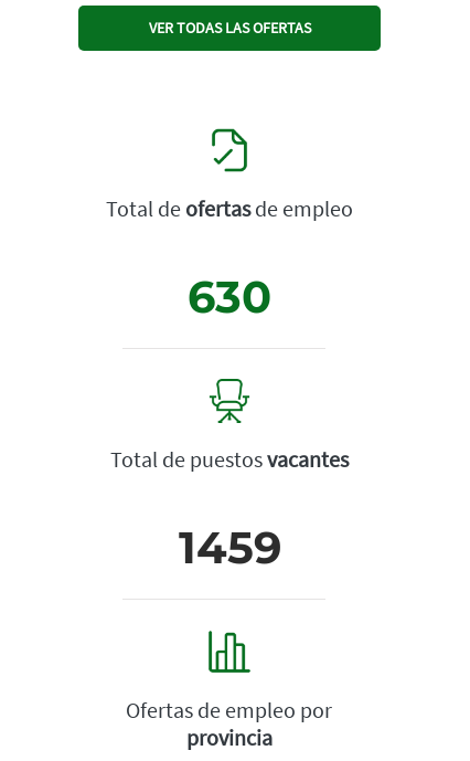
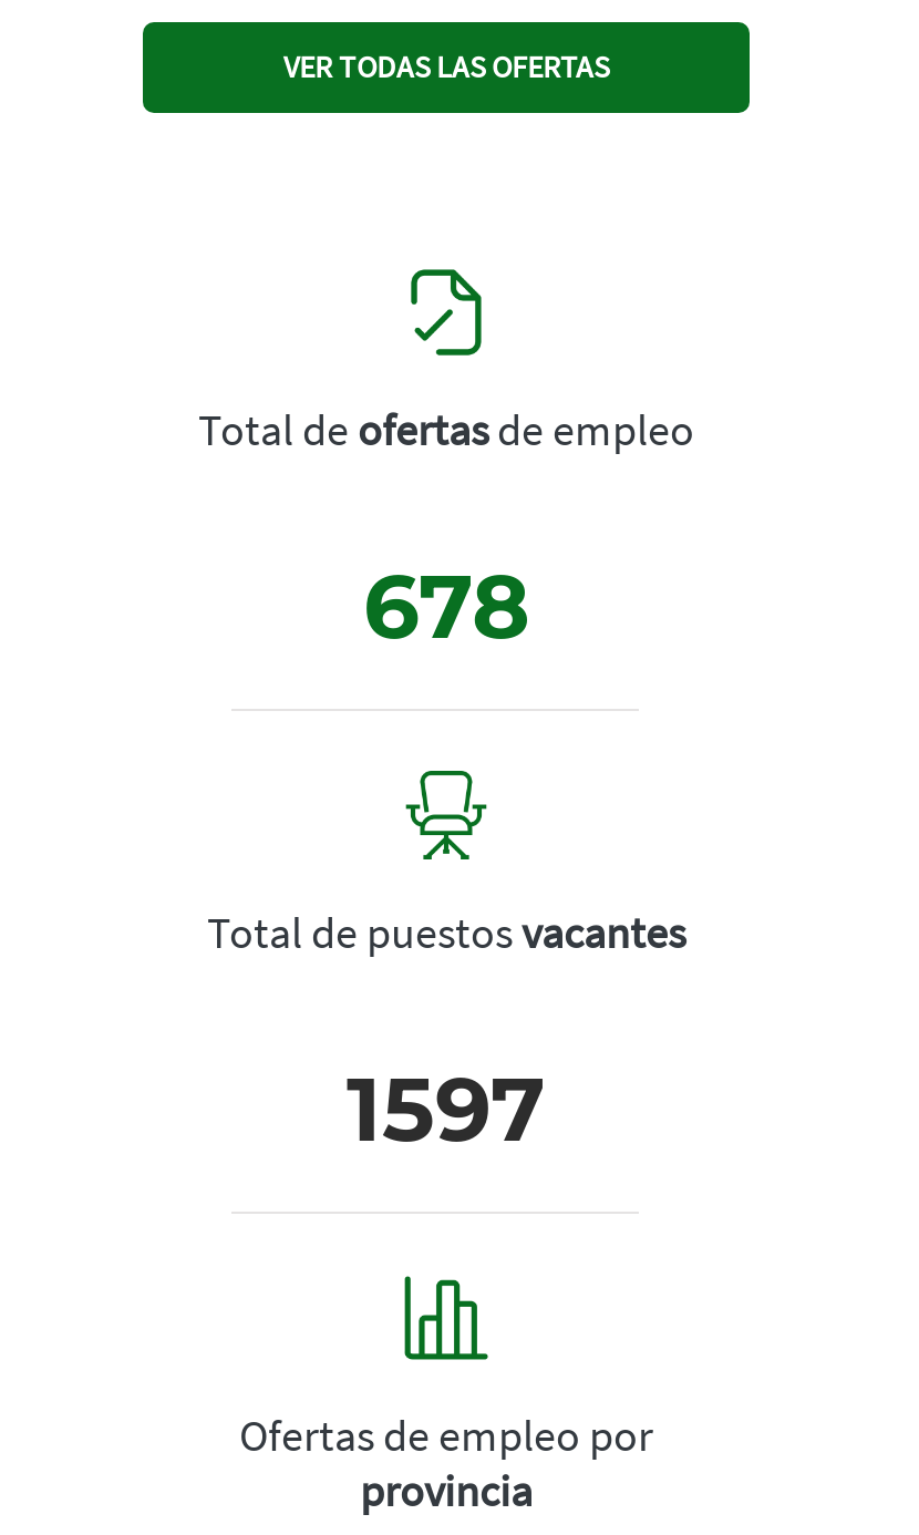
[188,270,271,324] 630 -> [363,552,529,661] 678
[178,520,281,575] 1459 -> [347,1055,546,1163] 1597

